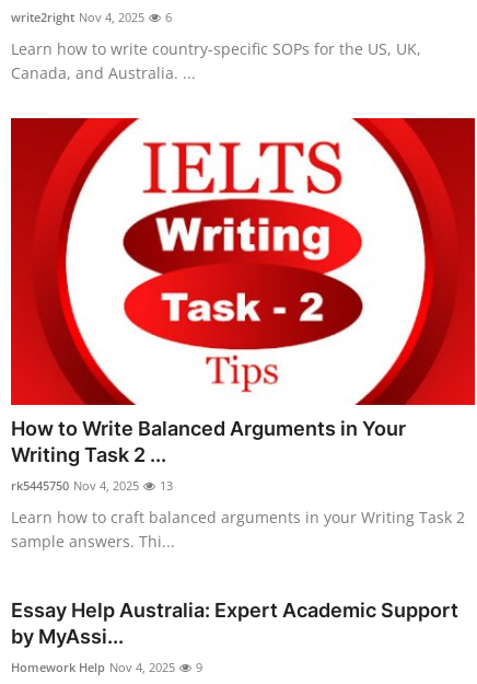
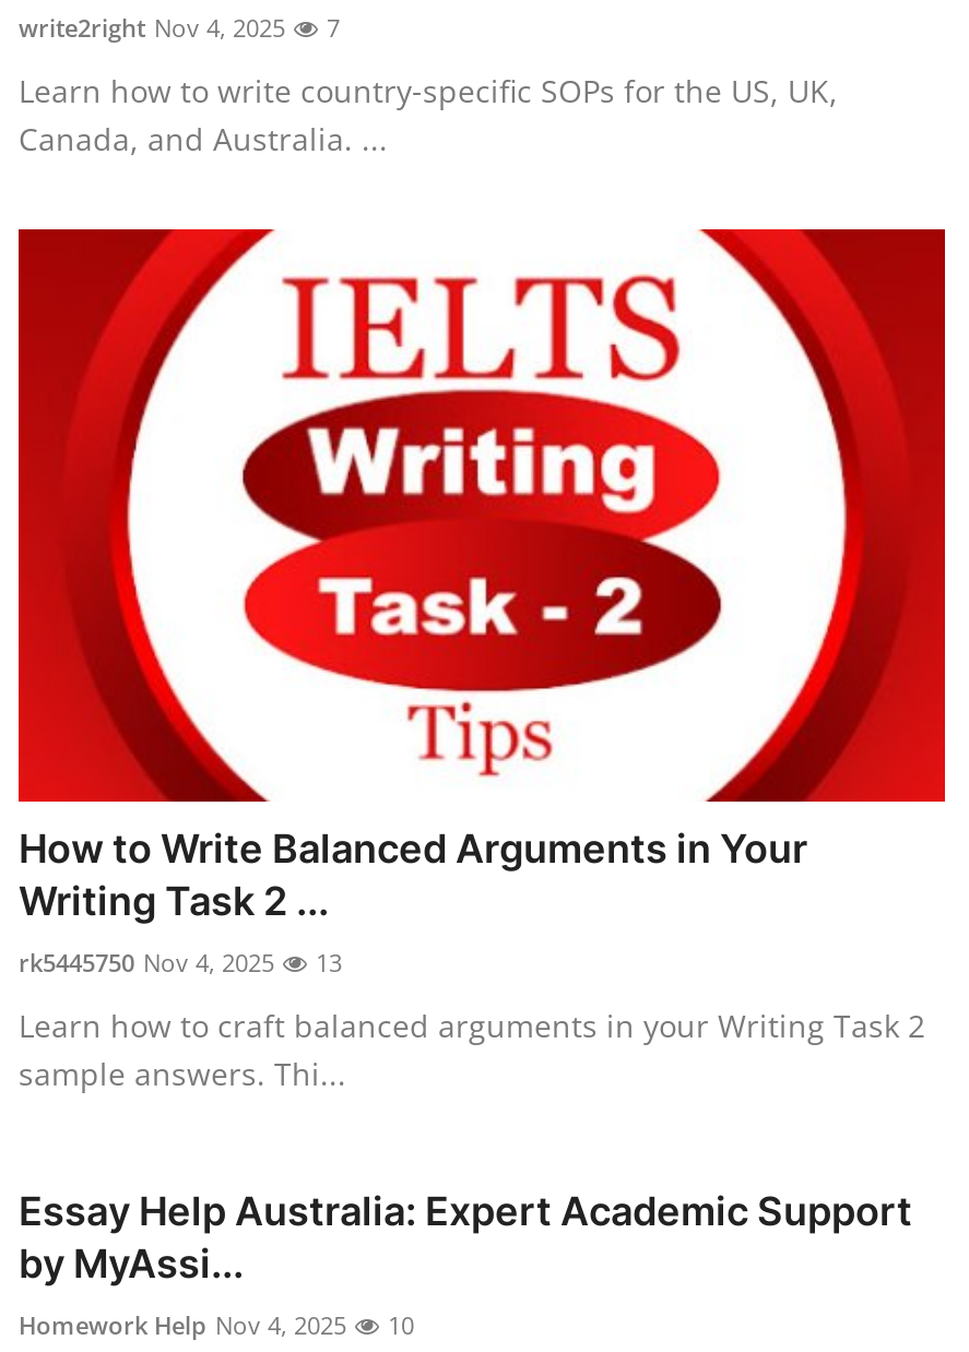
[11,9,172,25] write2right Nov 4, 2025 6 -> [19,11,340,43] write2right Nov 4, 2025 7
[11,659,202,676] Homework Help Nov 4, 2025 9 -> [19,1309,414,1342] Homework Help Nov 4, 2025 10

